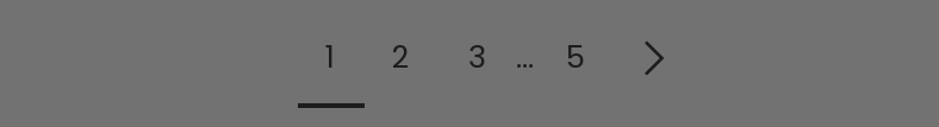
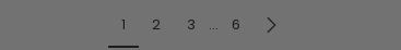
[566,37,585,77] 5 -> [231,15,240,34] 6

